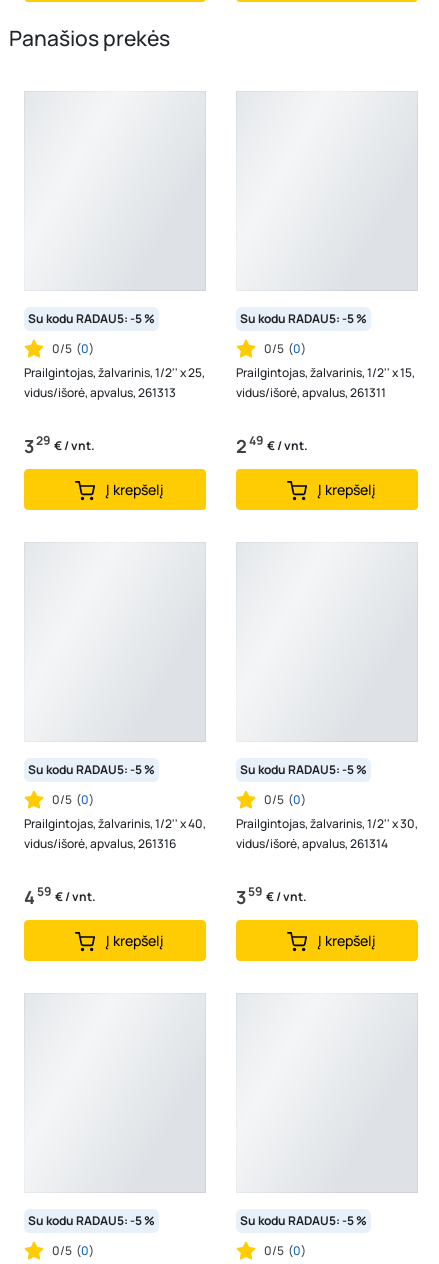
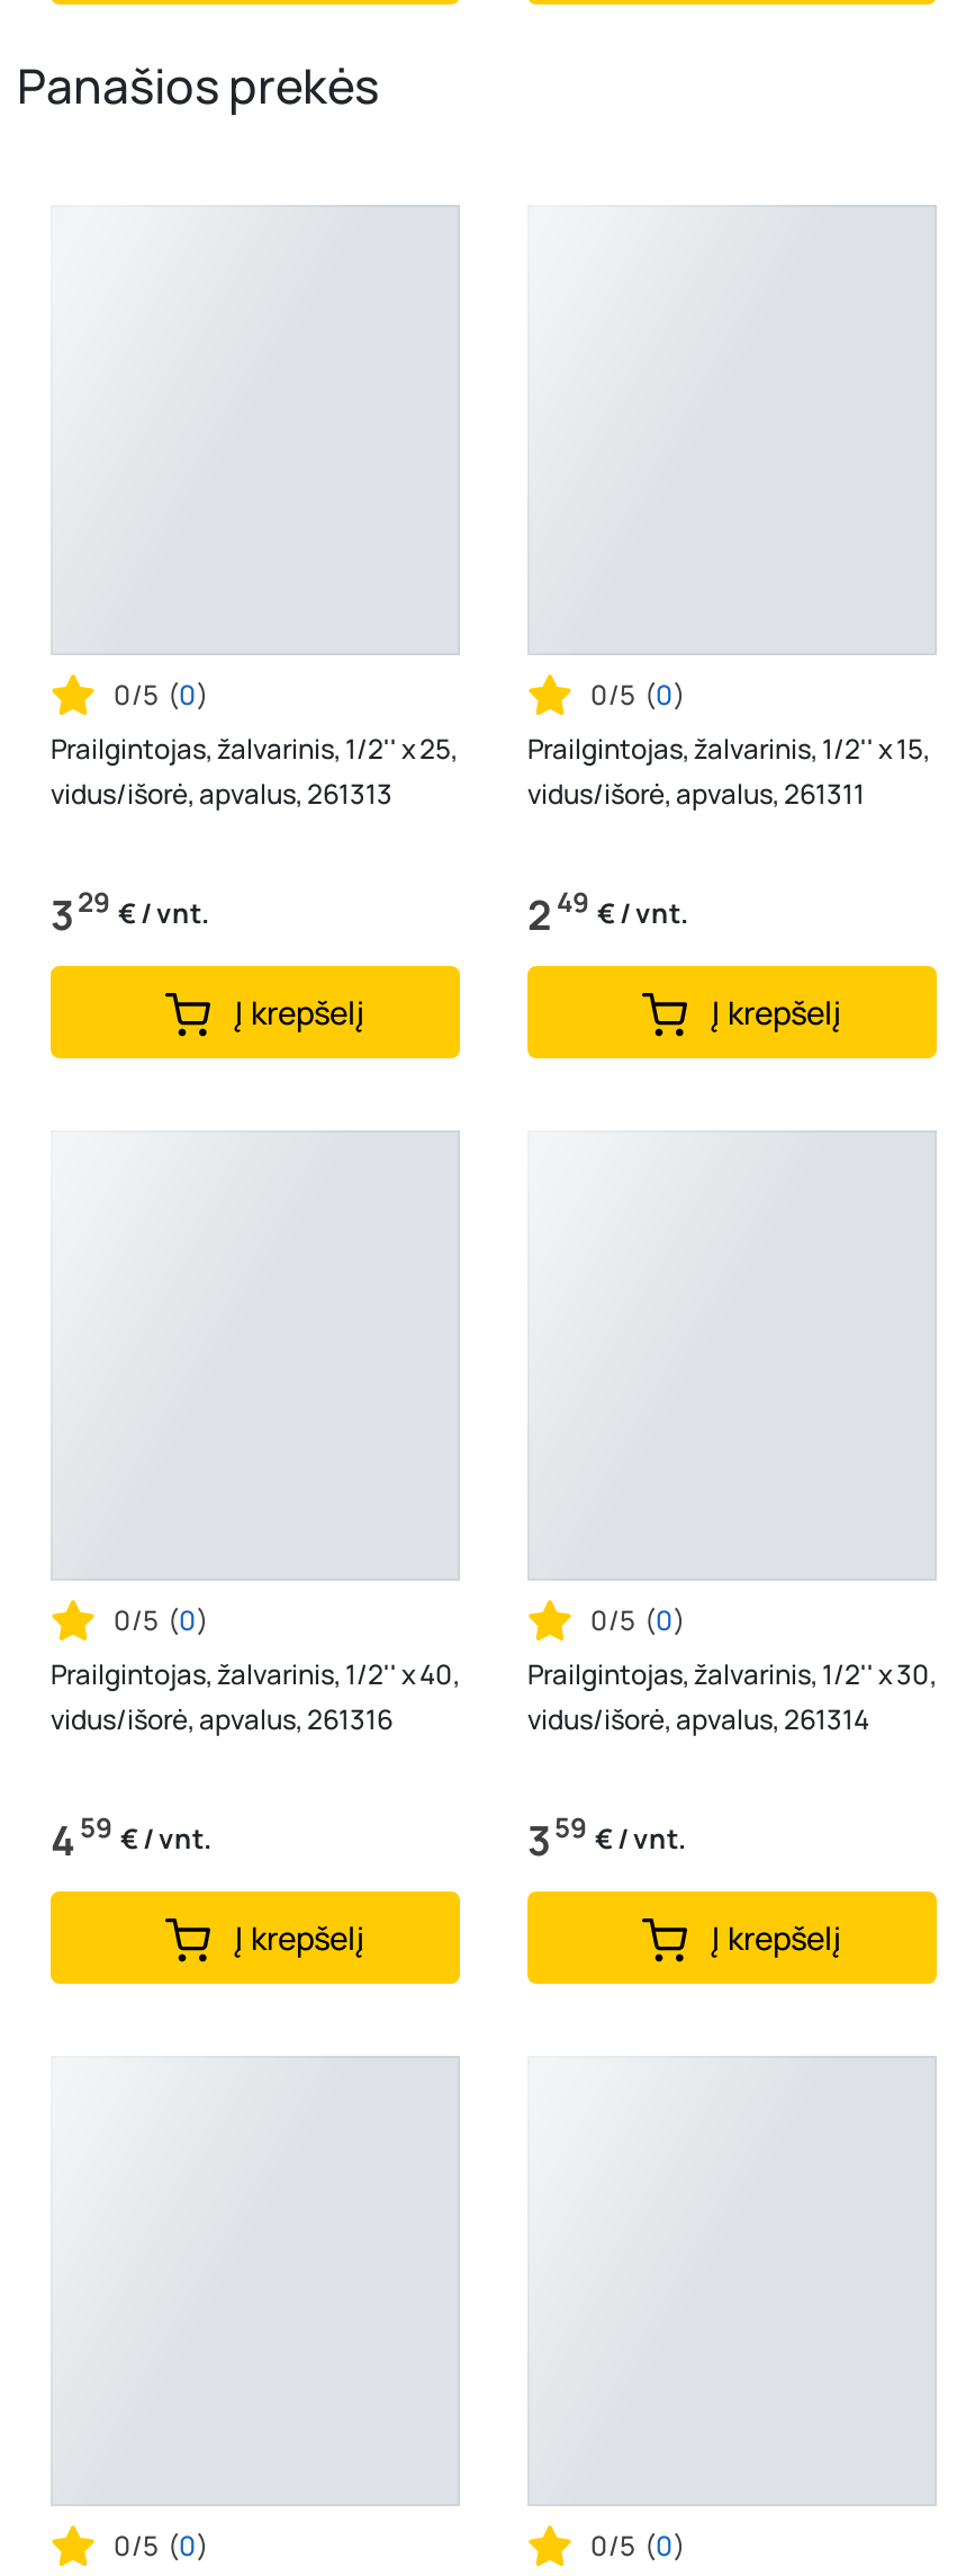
[28,310,155,327] Su kodu RADAU5: -5 % -> none
[240,310,367,327] Su kodu RADAU5: -5 % -> none
[28,761,155,778] Su kodu RADAU5: -5 % -> none
[240,761,367,778] Su kodu RADAU5: -5 % -> none
[28,1212,155,1229] Su kodu RADAU5: -5 % -> none
[240,1212,367,1229] Su kodu RADAU5: -5 % -> none

